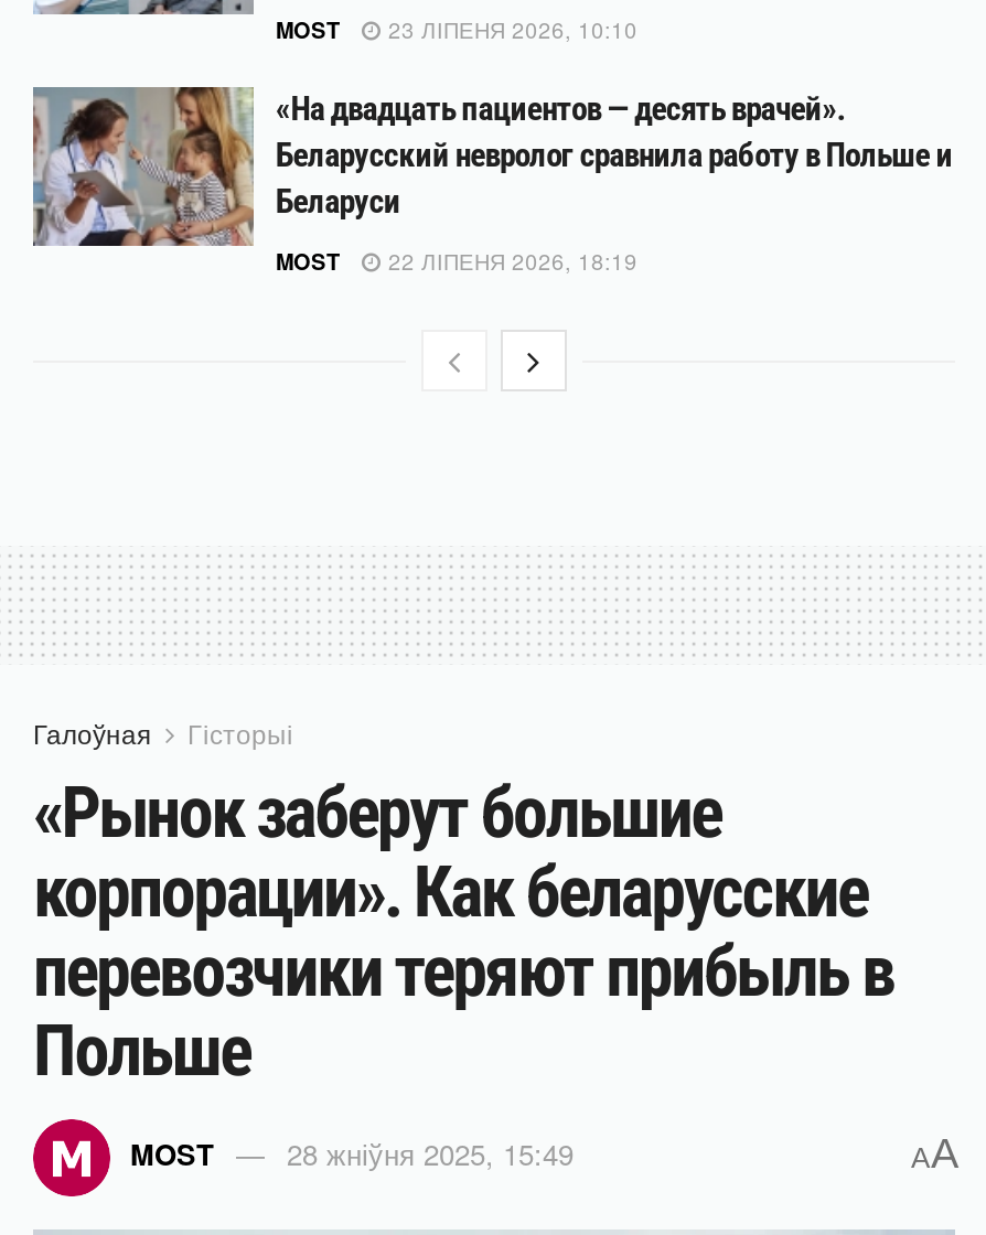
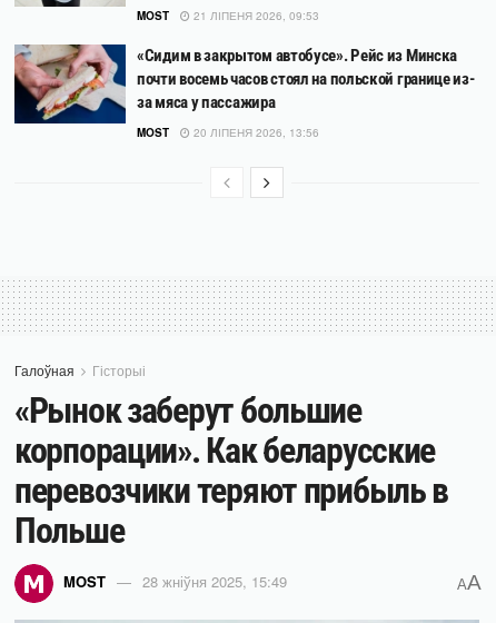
[276,15,637,45] MOST 23 ЛІПЕНЯ 2026, 10:10 -> [137,7,319,23] MOST 21 ЛІПЕНЯ 2026, 09:53
[31,84,953,249] [image] | «На двадцать пациентов — десять врачей». | Беларусский невролог сравнила работу в Польше и | Беларуси -> [14,43,474,125] [image] | «Сидим в закрытом автобусе». Рейс из Минска | почти восемь часов стоял на польской границе из- | за мяса у пассажира
[276,246,637,277] MOST 22 ЛІПЕНЯ 2026, 18:19 -> [137,124,319,140] MOST 20 ЛІПЕНЯ 2026, 13:56

